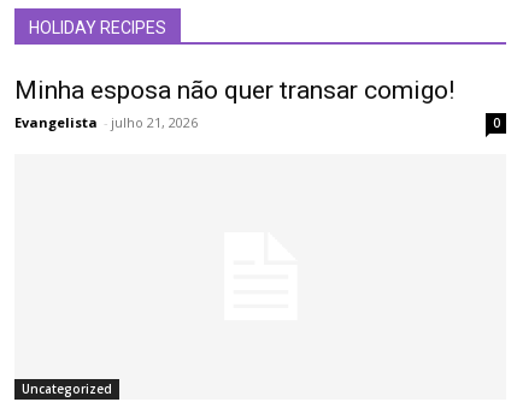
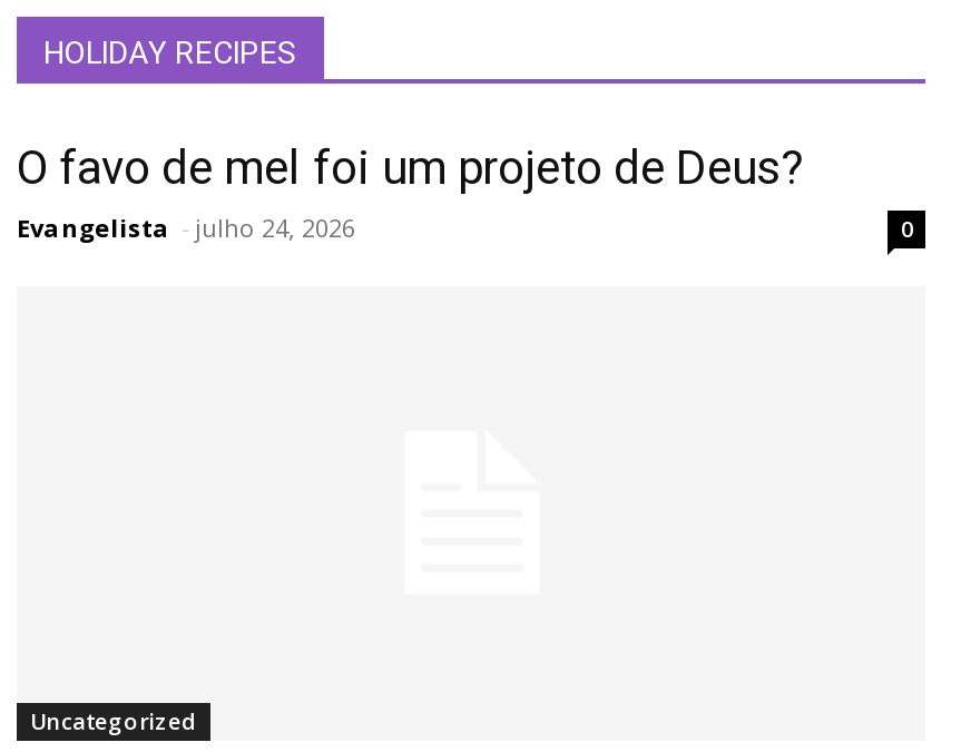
[14,76,454,131] Minha esposa não quer transar comigo! | Evangelista - julho 21, 2026 -> [17,141,803,244] O favo de mel foi um projeto de Deus? | Evangelista - julho 24, 2026

